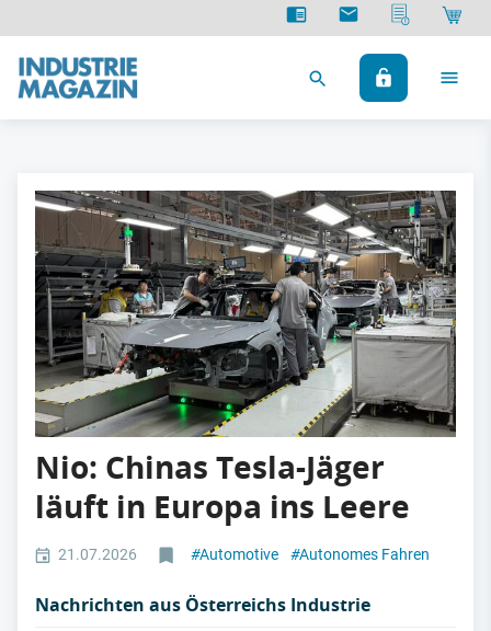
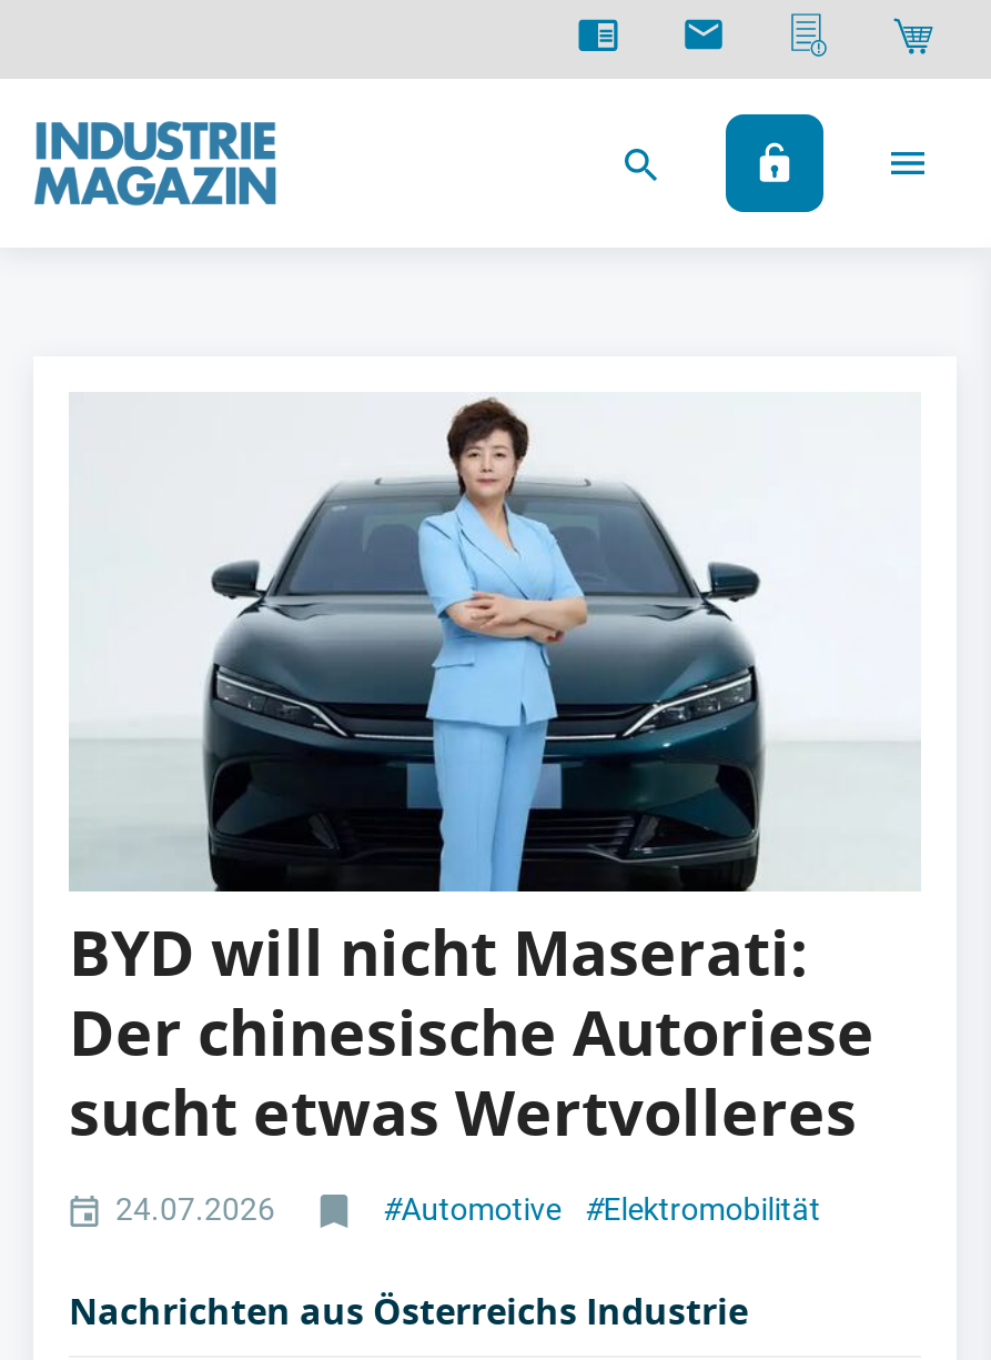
[34,190,457,563] [image] | Nio: Chinas Tesla-Jäger | läuft in Europa ins Leere | 21.07.2026 -> [69,396,921,1227] [image] | BYD will nicht Maserati: | Der chinesische Autoriese | sucht etwas Wertvolleres | 24.07.2026
[290,546,429,563] #Autonomes Fahren -> [586,1191,821,1227] #Elektromobilität

